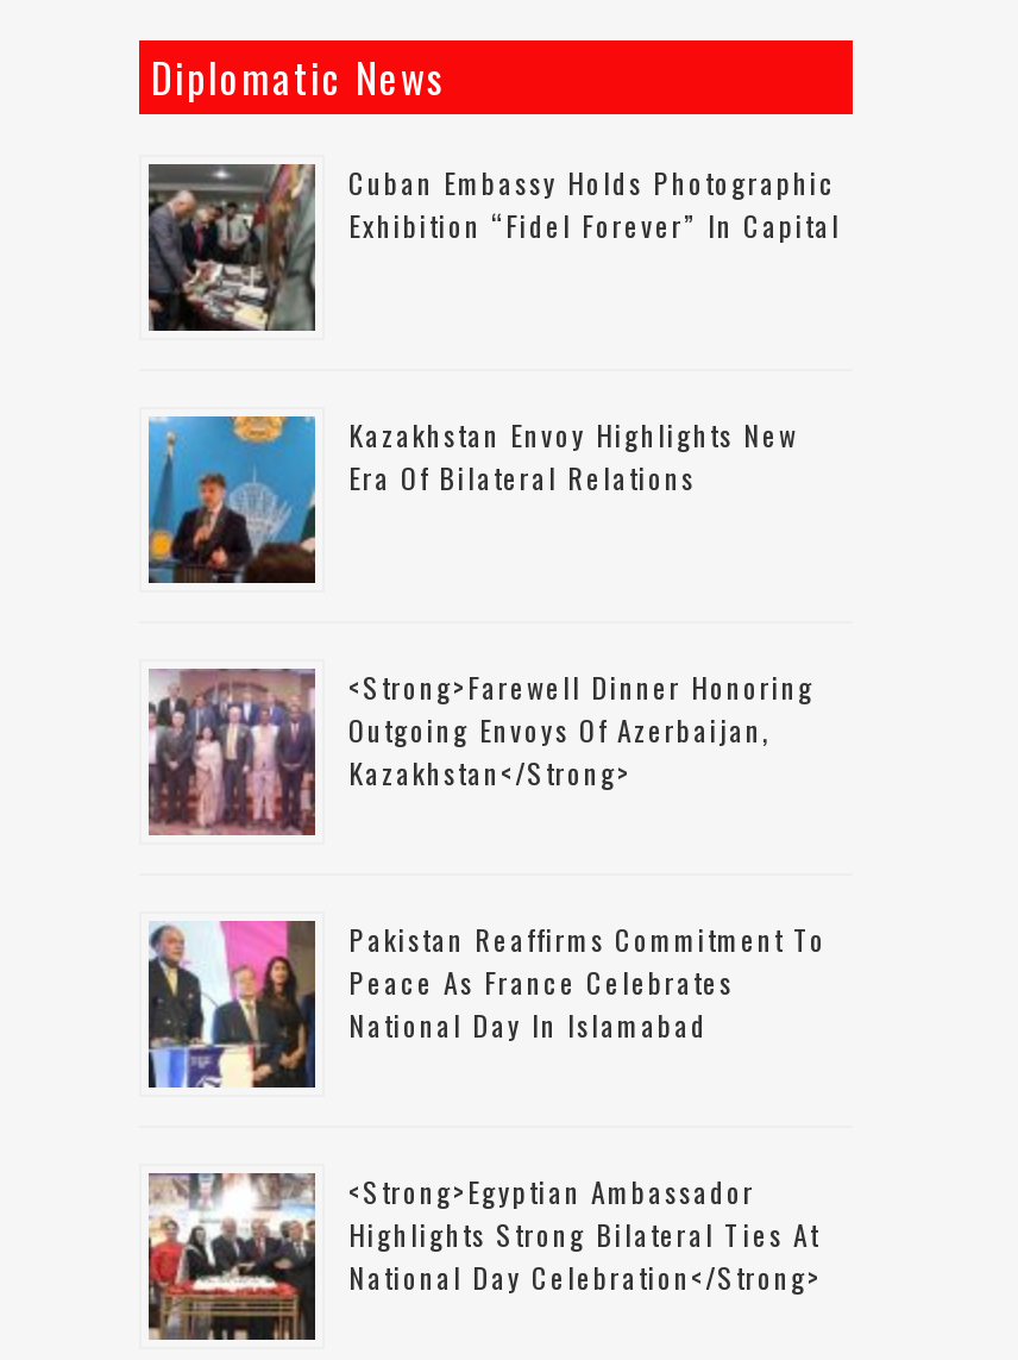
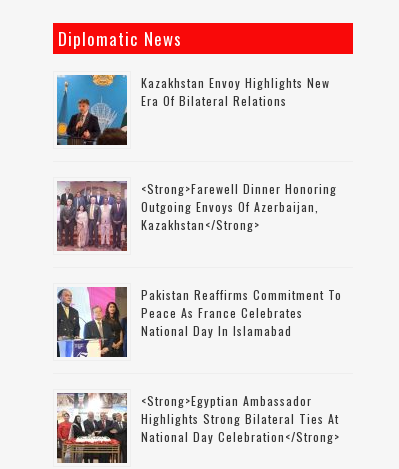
[146,161,841,333] [image] | Cuban Embassy Holds Photographic | Exhibition “Fidel Forever” In Capital -> none

